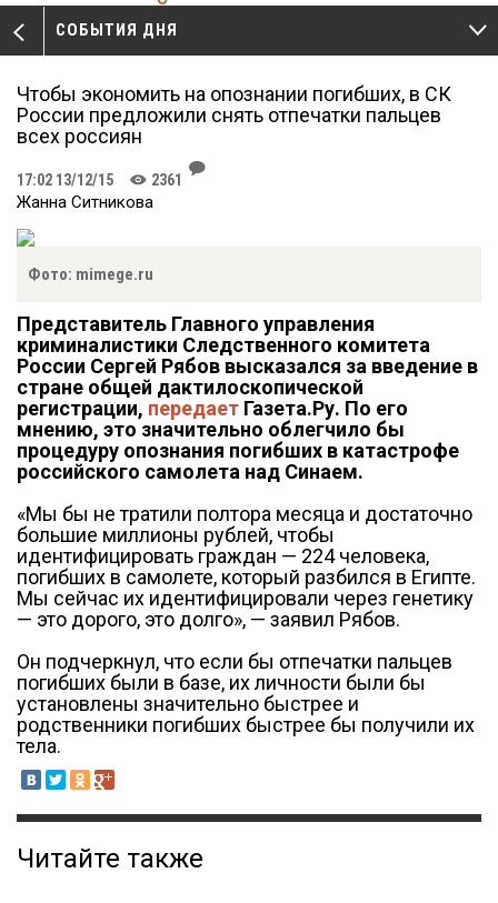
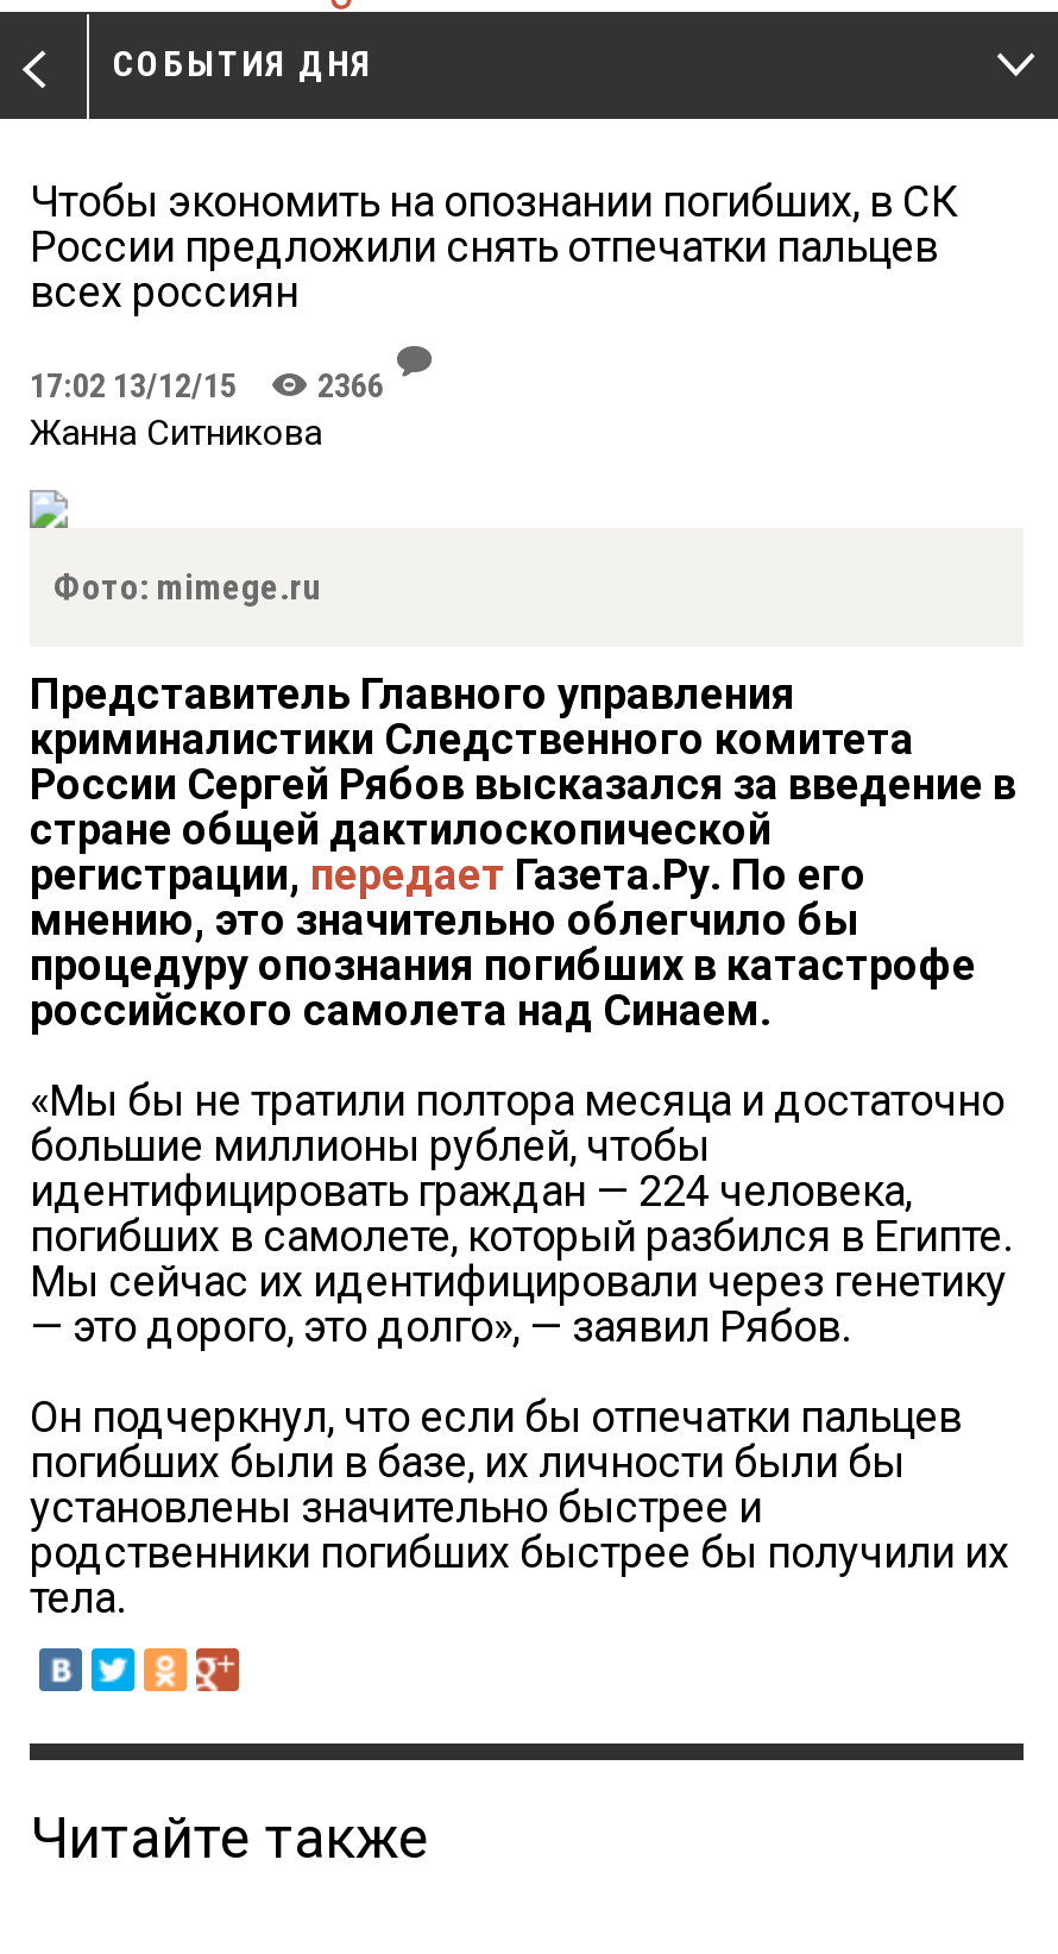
[17,171,182,189] 17:02 13/12/15 K 2361 -> [30,366,384,404] 17:02 13/12/15 K 2366

